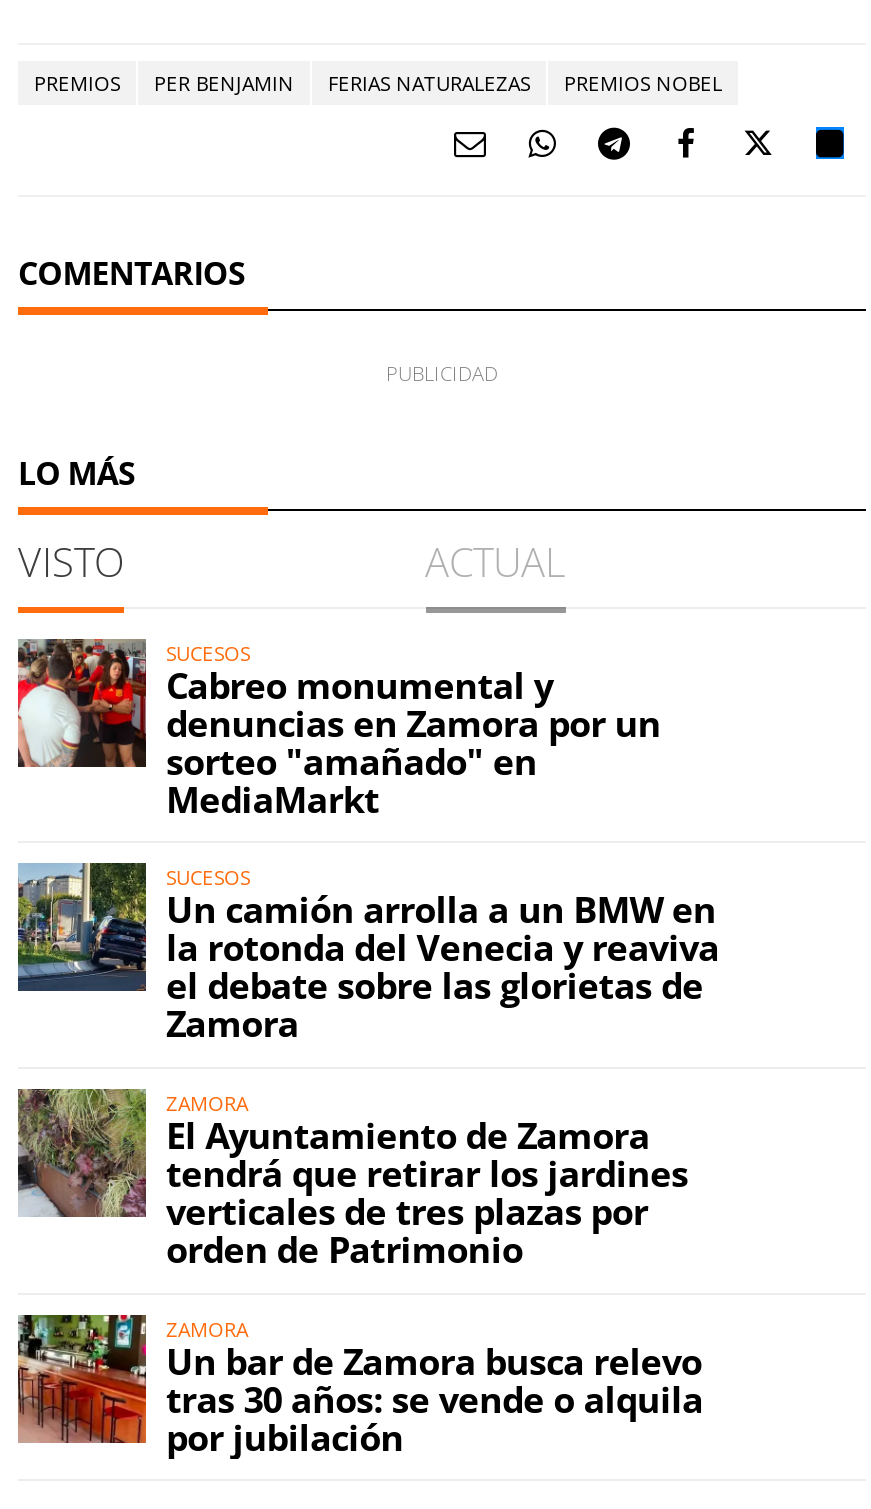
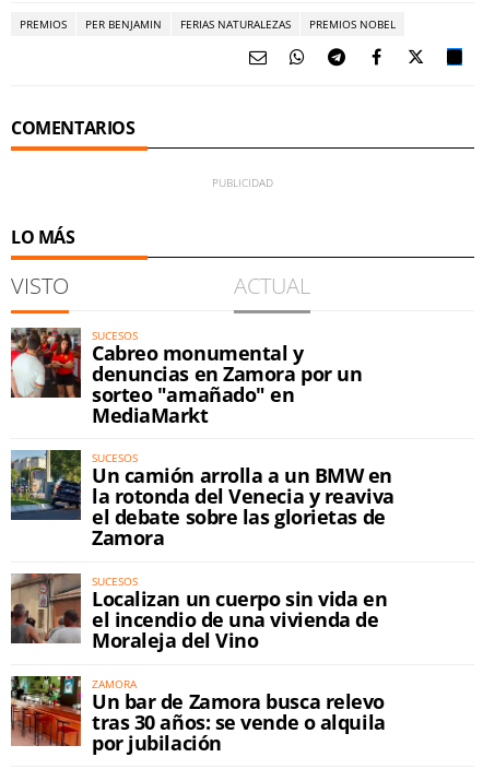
[18,1089,688,1273] [image] | ZAMORA | El Ayuntamiento de Zamora | tendrá que retirar los jardines | verticales de tres plazas por | orden de Patrimonio -> [10,573,387,653] [image] | SUCESOS | Localizan un cuerpo sin vida en | el incendio de una vivienda de | Moraleja del Vino

